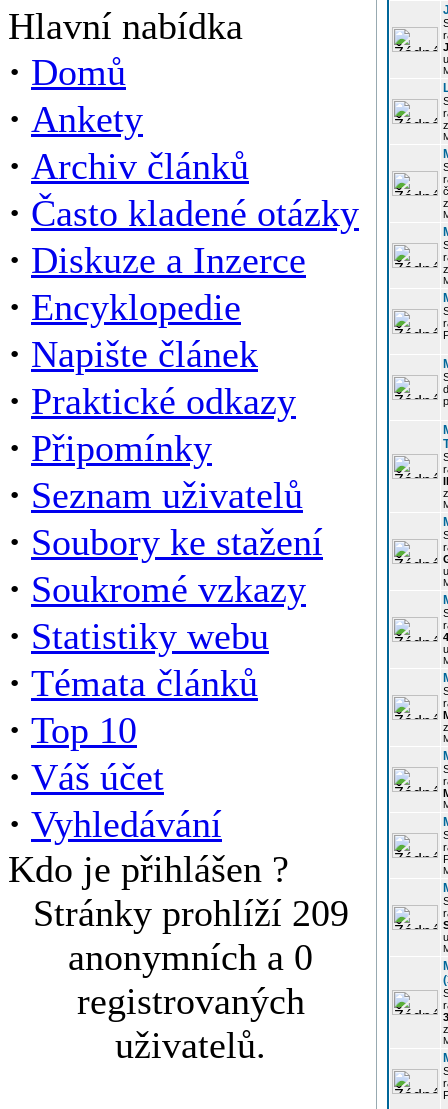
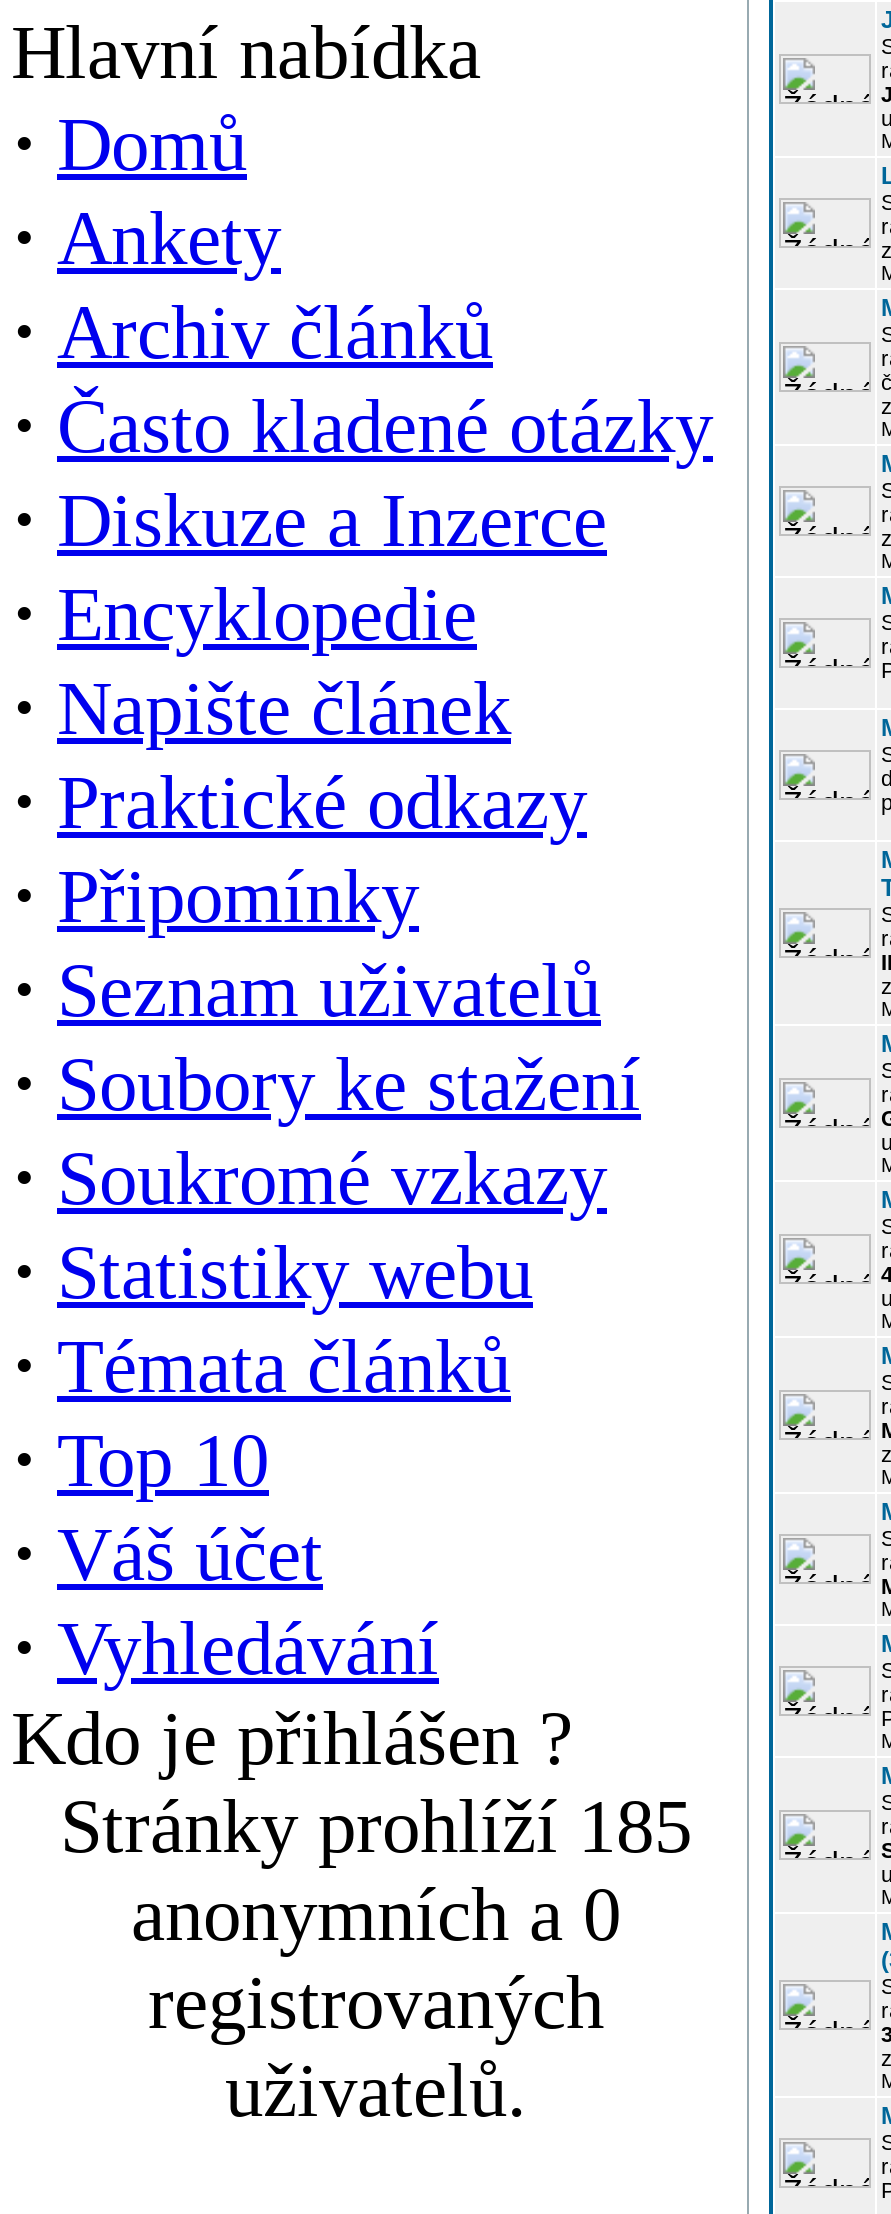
[32,892,348,934] Stránky prohlíží 209 -> [60,1784,692,1868] Stránky prohlíží 185

